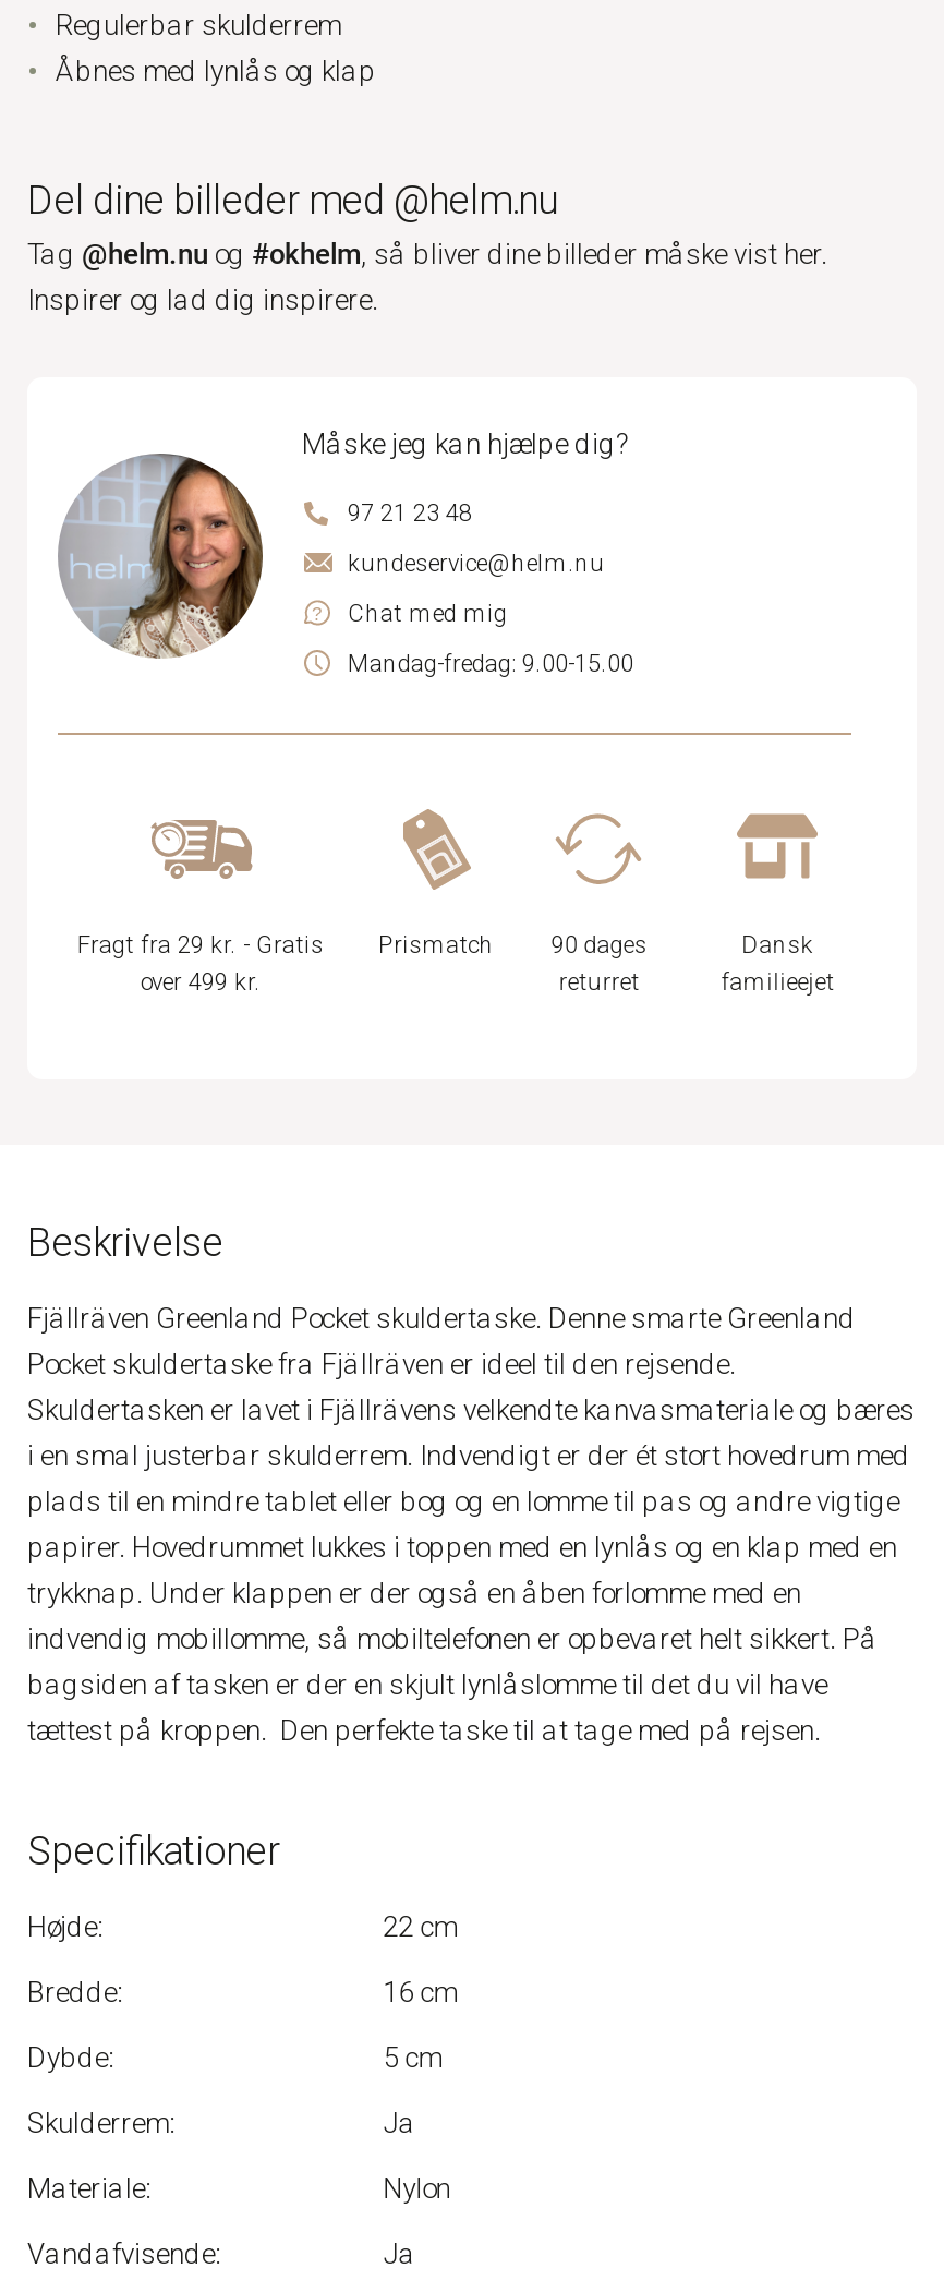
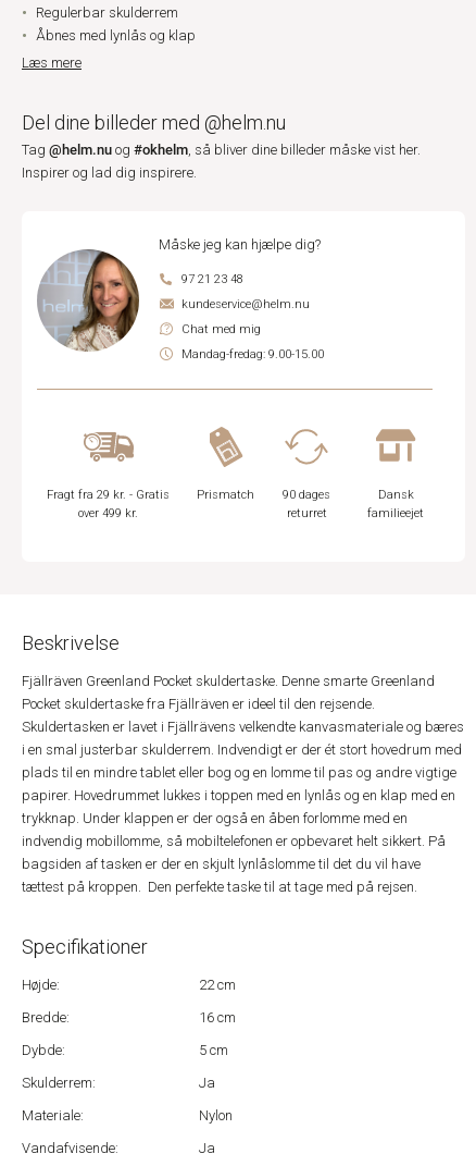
none -> [22,54,82,71] Læs mere

